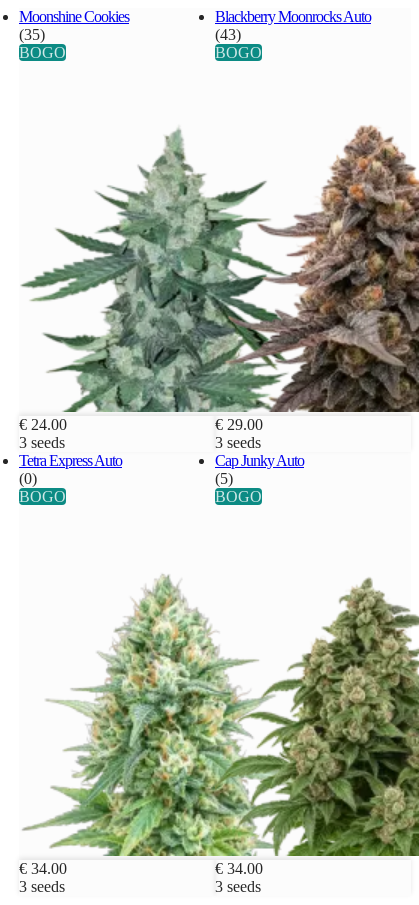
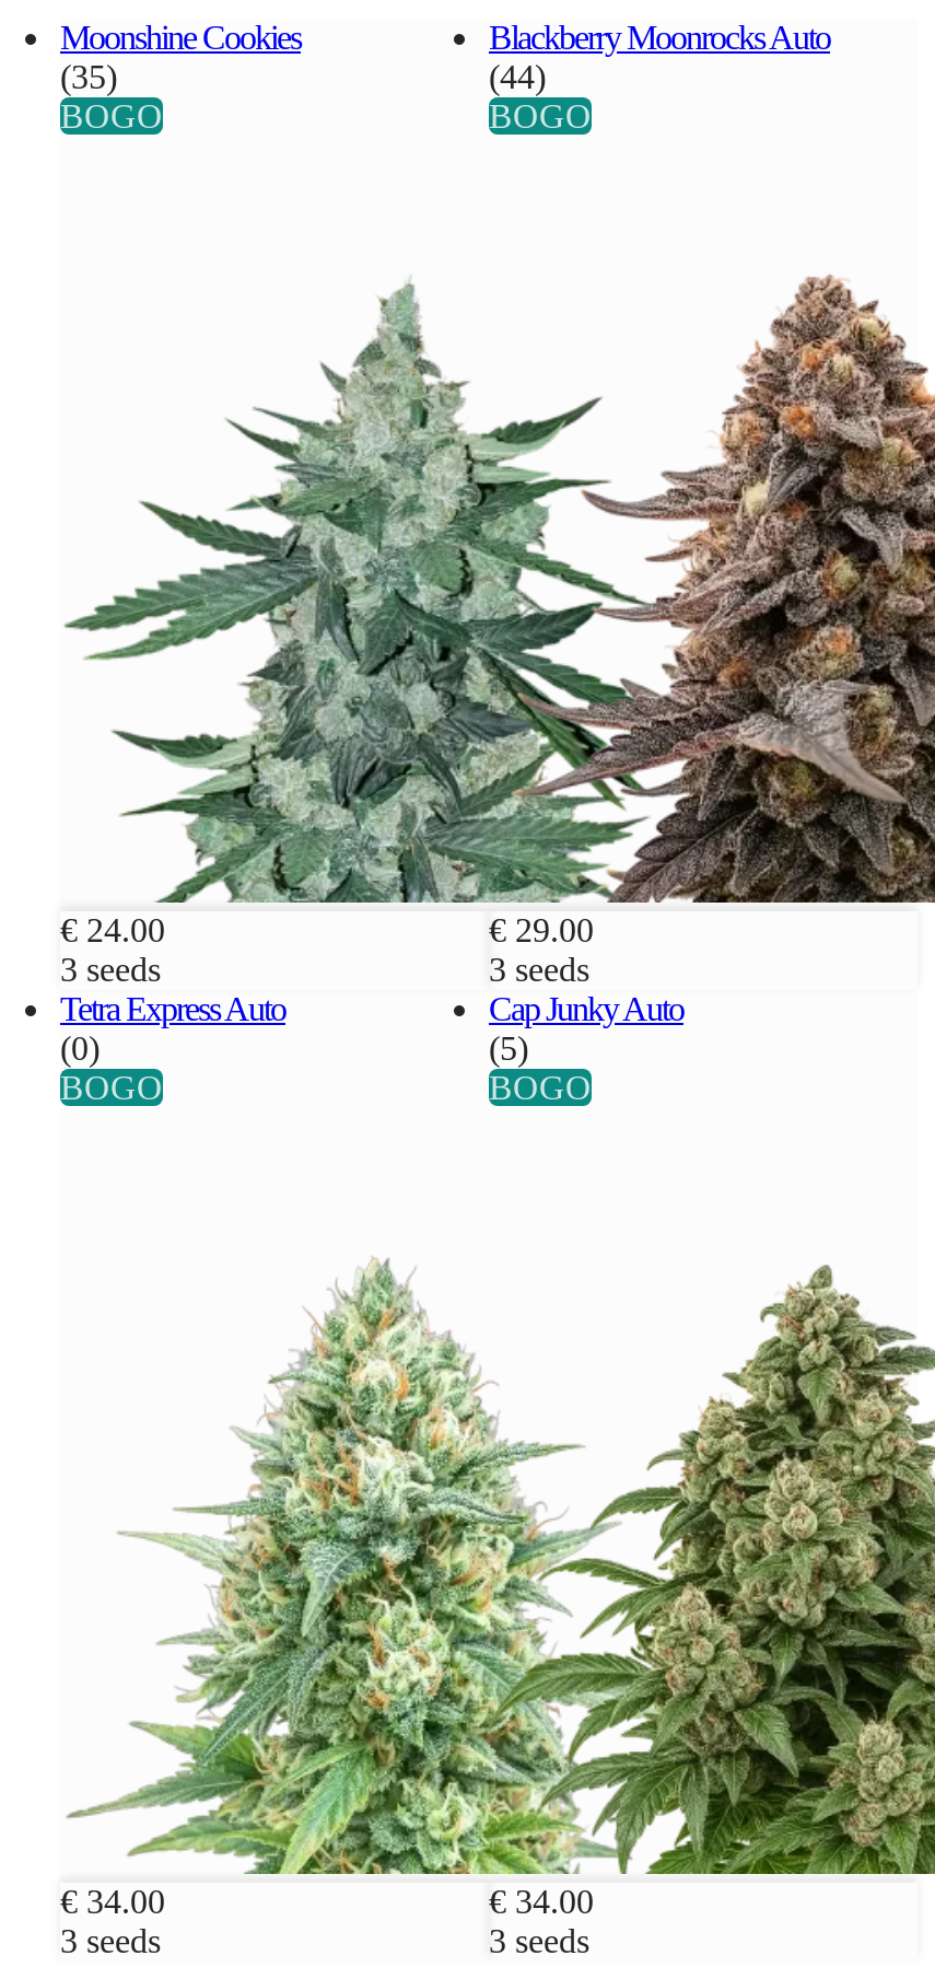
[215,26,241,43] (43) -> [489,59,546,96] (44)

